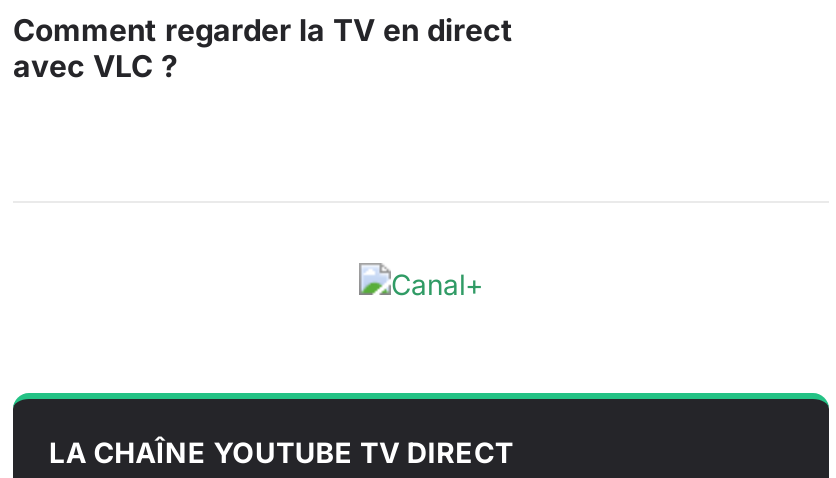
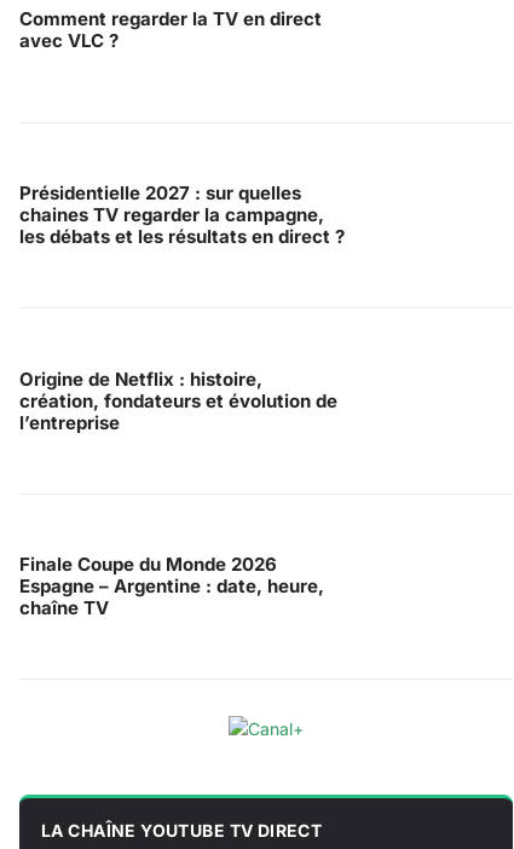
none -> [19,182,345,248] Présidentielle 2027 : sur quelles | chaines TV regarder la campagne, | les débats et les résultats en direct ?
none -> [19,367,337,434] Origine de Netflix : histoire, | création, fondateurs et évolution de | l’entreprise
none -> [19,553,324,619] Finale Coupe du Monde 2026 | Espagne – Argentine : date, heure, | chaîne TV

